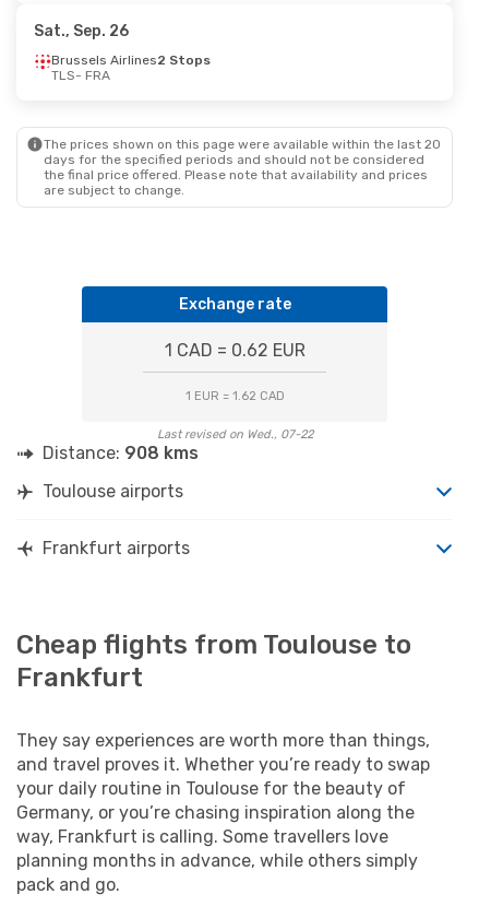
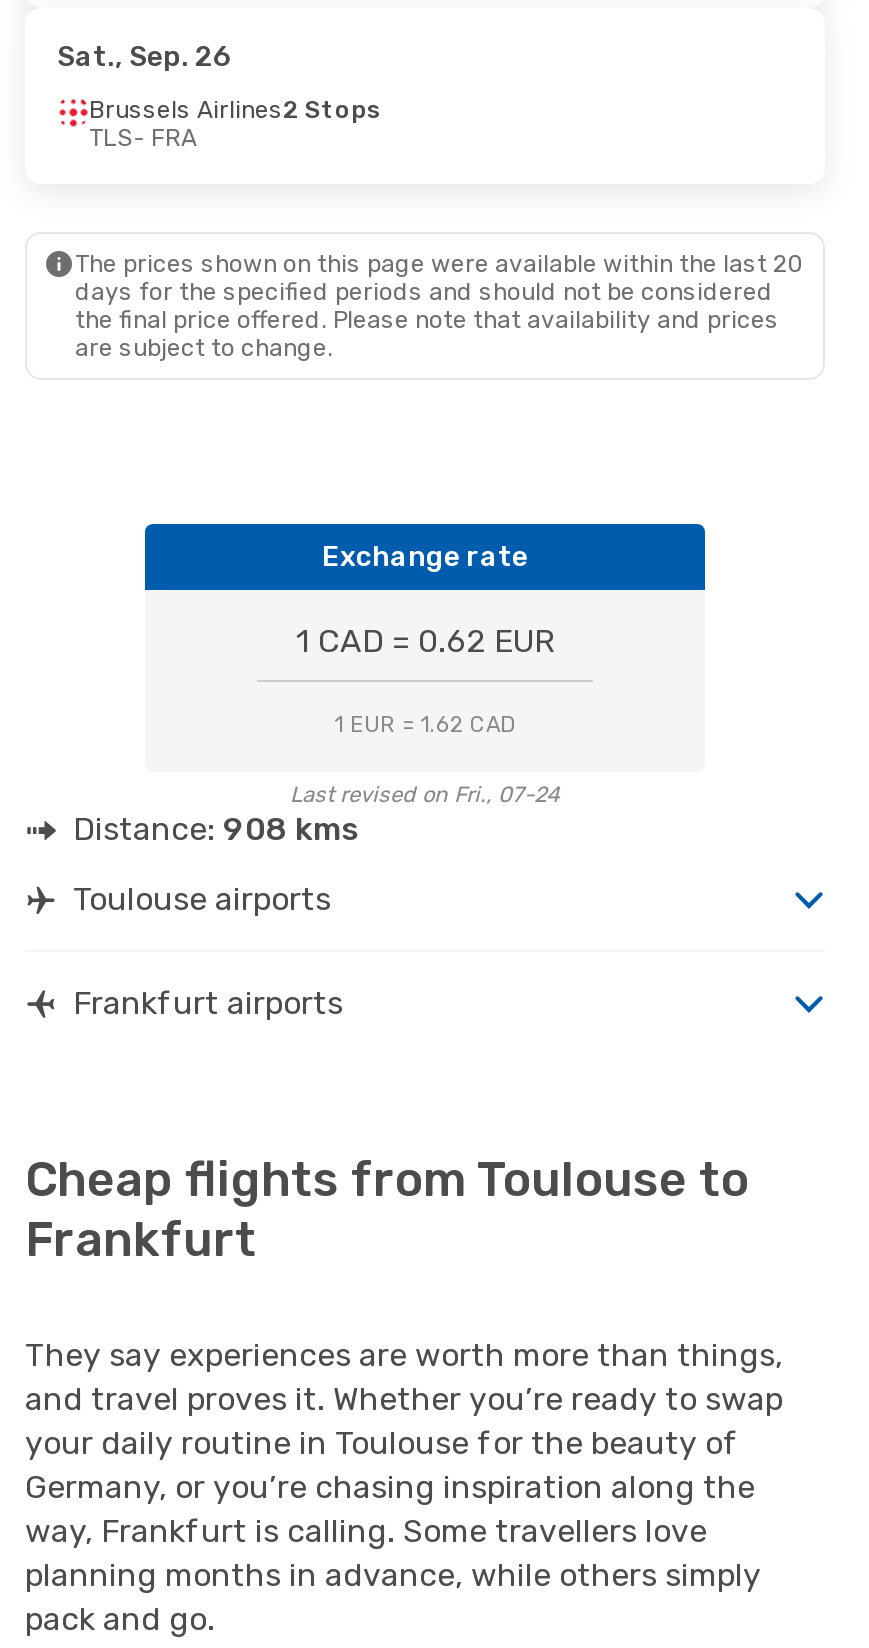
[157,427,313,441] Last revised on Wed., 07-22 -> [290,782,560,808] Last revised on Fri., 07-24

